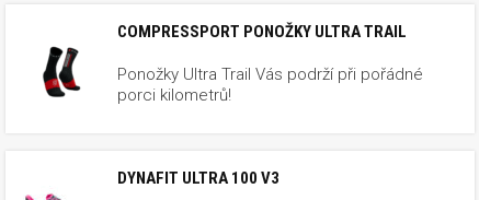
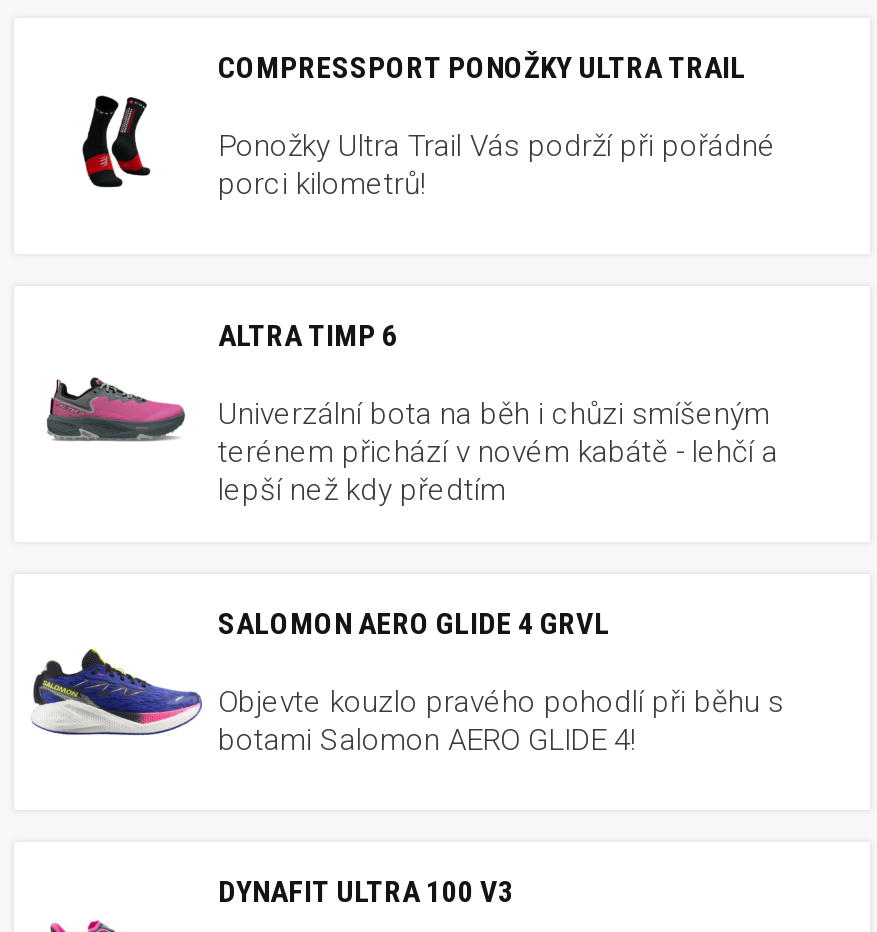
none -> [30,606,784,758] [image] | SALOMON AERO GLIDE 4 GRVL | Objevte kouzlo pravého pohodlí při běhu s | botami Salomon AERO GLIDE 4!
none -> [46,318,778,508] [image] | ALTRA TIMP 6 | Univerzální bota na běh i chůzi smíšeným | terénem přichází v novém kabátě - lehčí a | lepší než kdy předtím

